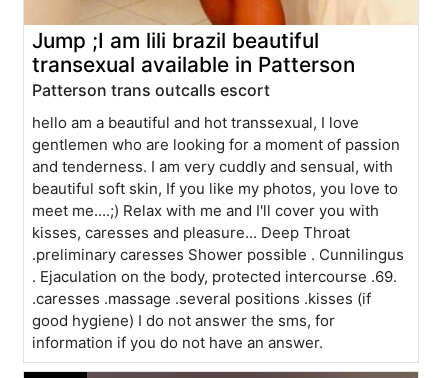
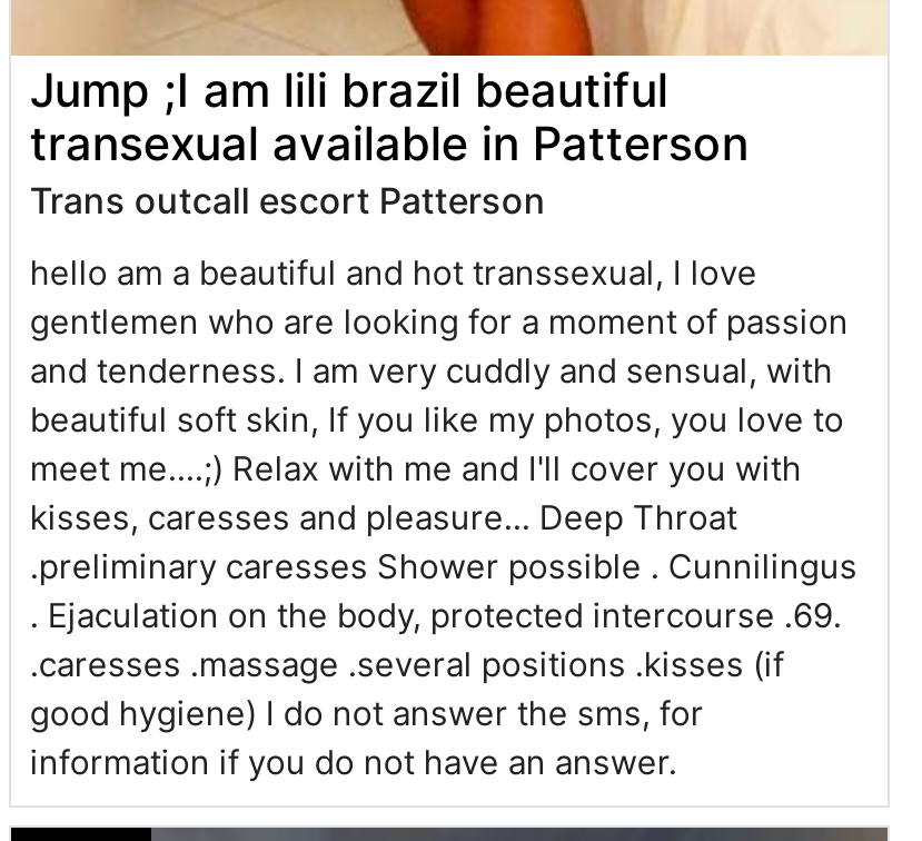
[32,80,270,100] Patterson trans outcalls escort -> [30,178,546,222] Trans outcall escort Patterson

